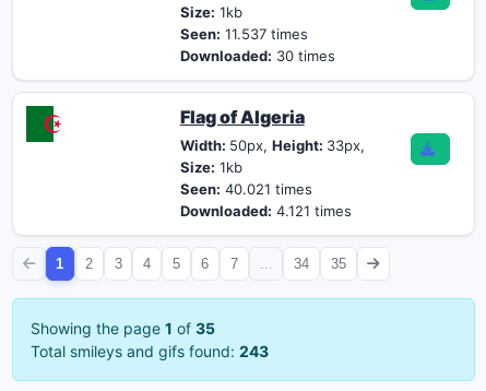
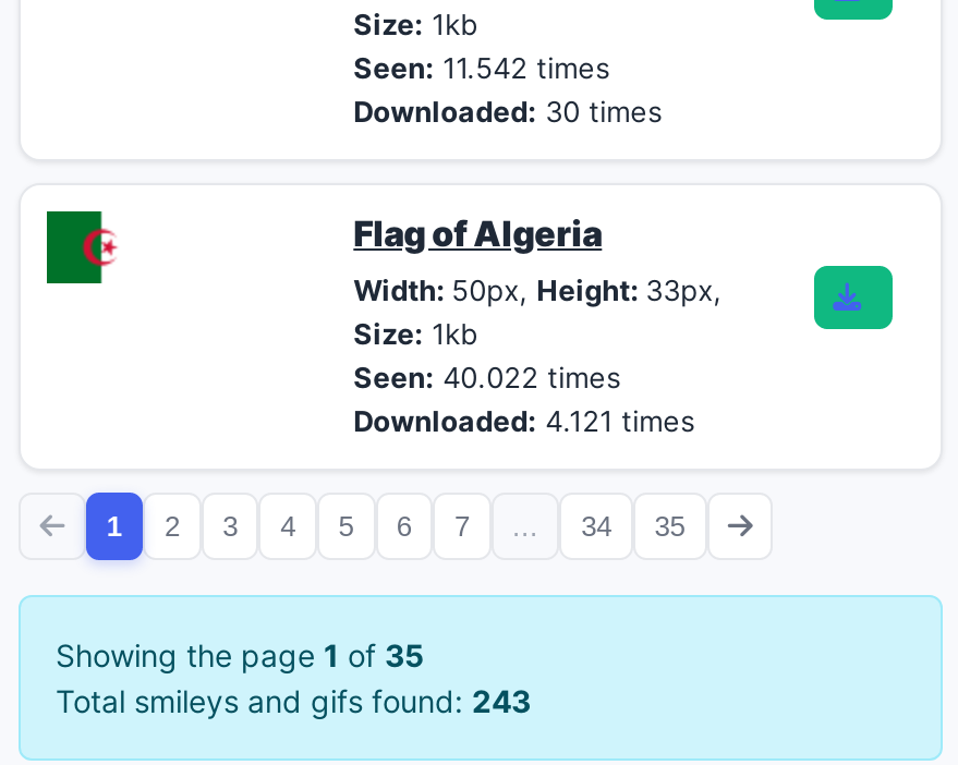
[180,25,308,43] Seen: 11.537 times -> [354,50,611,85] Seen: 11.542 times
[180,180,312,198] Seen: 40.021 times -> [354,360,622,394] Seen: 40.022 times

